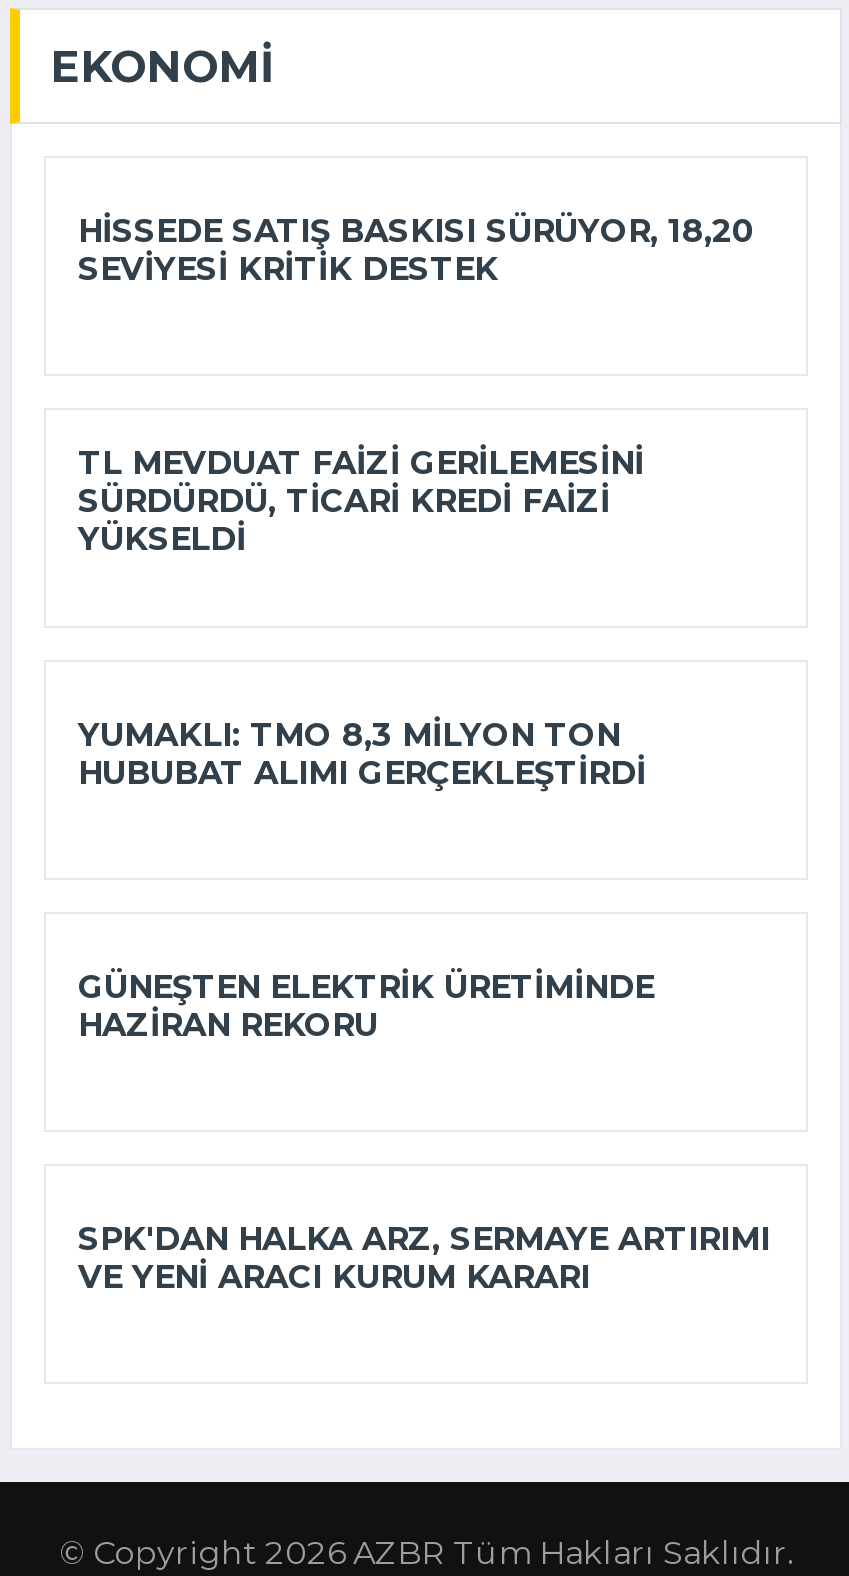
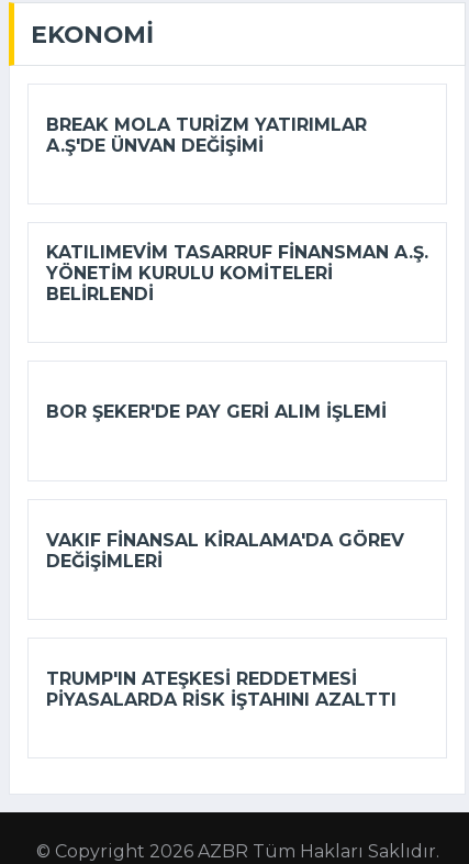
[78,212,754,288] HISSEDE SATIŞ BASKISI SÜRÜYOR, 18,20 | SEVIYESI KRITIK DESTEK -> [46,114,367,156] BREAK MOLA TURIZM YATIRIMLAR | A.Ş'DE ÜNVAN DEĞIŞIMI
[78,445,644,559] TL MEVDUAT FAIZI GERILEMESINI | SÜRDÜRDÜ, TICARI KREDI FAIZI | YÜKSELDI -> [46,242,428,305] KATILIMEVIM TASARRUF FINANSMAN A.Ş. | YÖNETIM KURULU KOMITELERI | BELIRLENDI
[78,716,646,792] YUMAKLI: TMO 8,3 MILYON TON | HUBUBAT ALIMI GERÇEKLEŞTIRDI -> [46,402,387,423] BOR ŞEKER'DE PAY GERI ALIM IŞLEMI
[78,968,654,1044] GÜNEŞTEN ELEKTRIK ÜRETIMINDE | HAZIRAN REKORU -> [46,530,404,571] VAKIF FINANSAL KIRALAMA'DA GÖREV | DEĞIŞIMLERI
[78,1220,770,1296] SPK'DAN HALKA ARZ, SERMAYE ARTIRIMI | VE YENI ARACI KURUM KARARI -> [46,668,397,710] TRUMP'IN ATEŞKESI REDDETMESI | PIYASALARDA RISK IŞTAHINI AZALTTI

